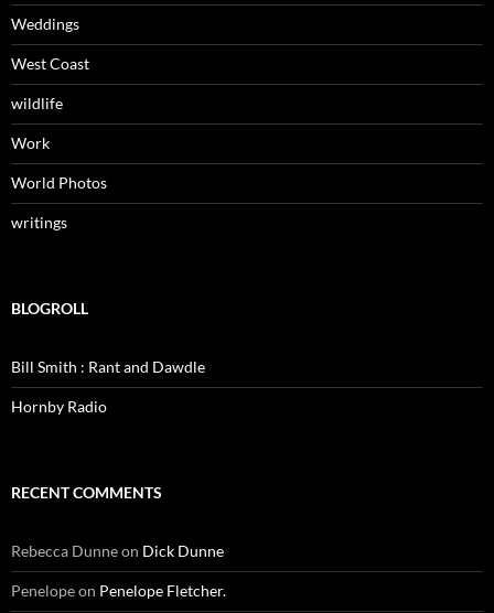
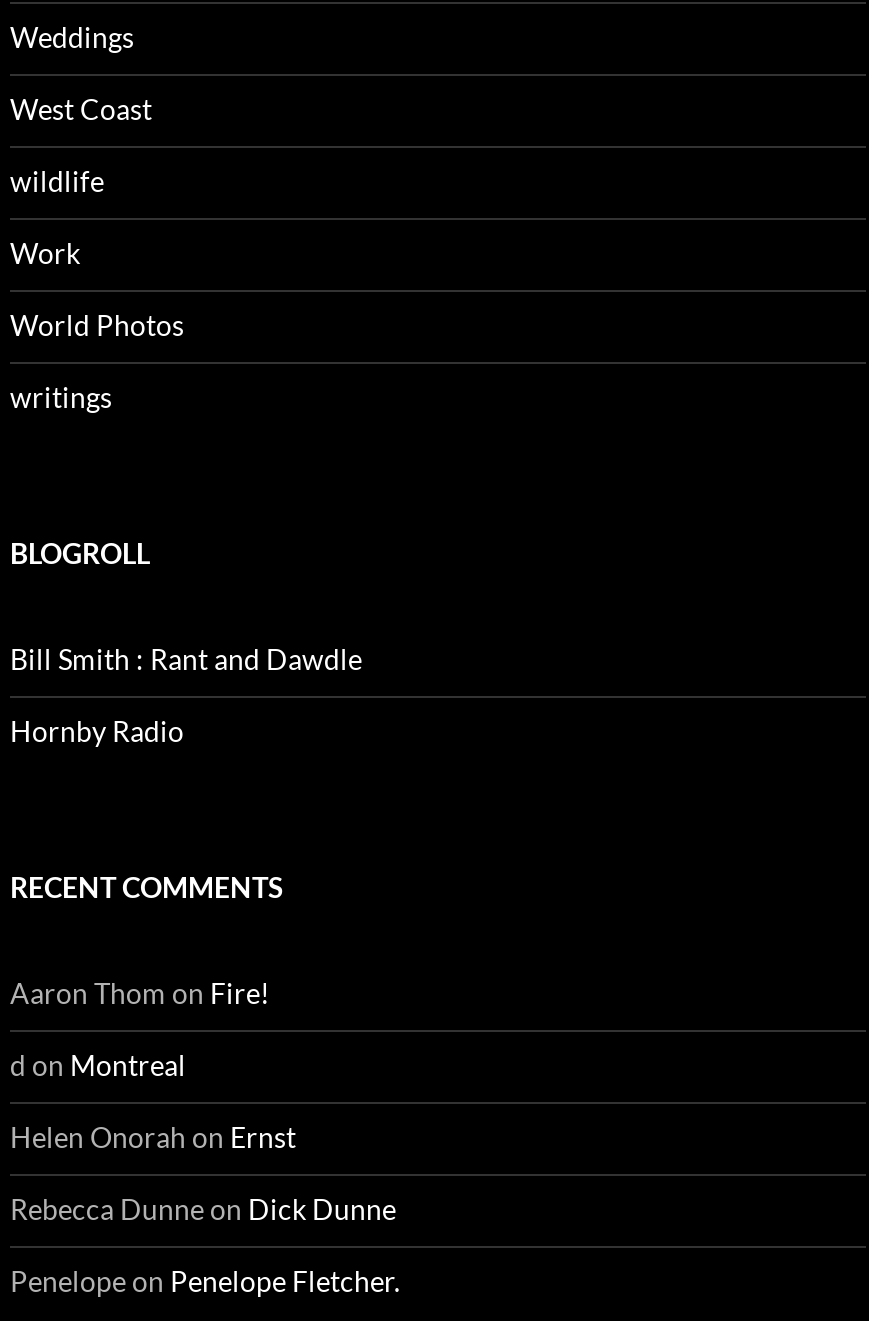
none -> [10,975,296,1153] Aaron Thom on Fire! | d on Montreal | Helen Onorah on Ernst

